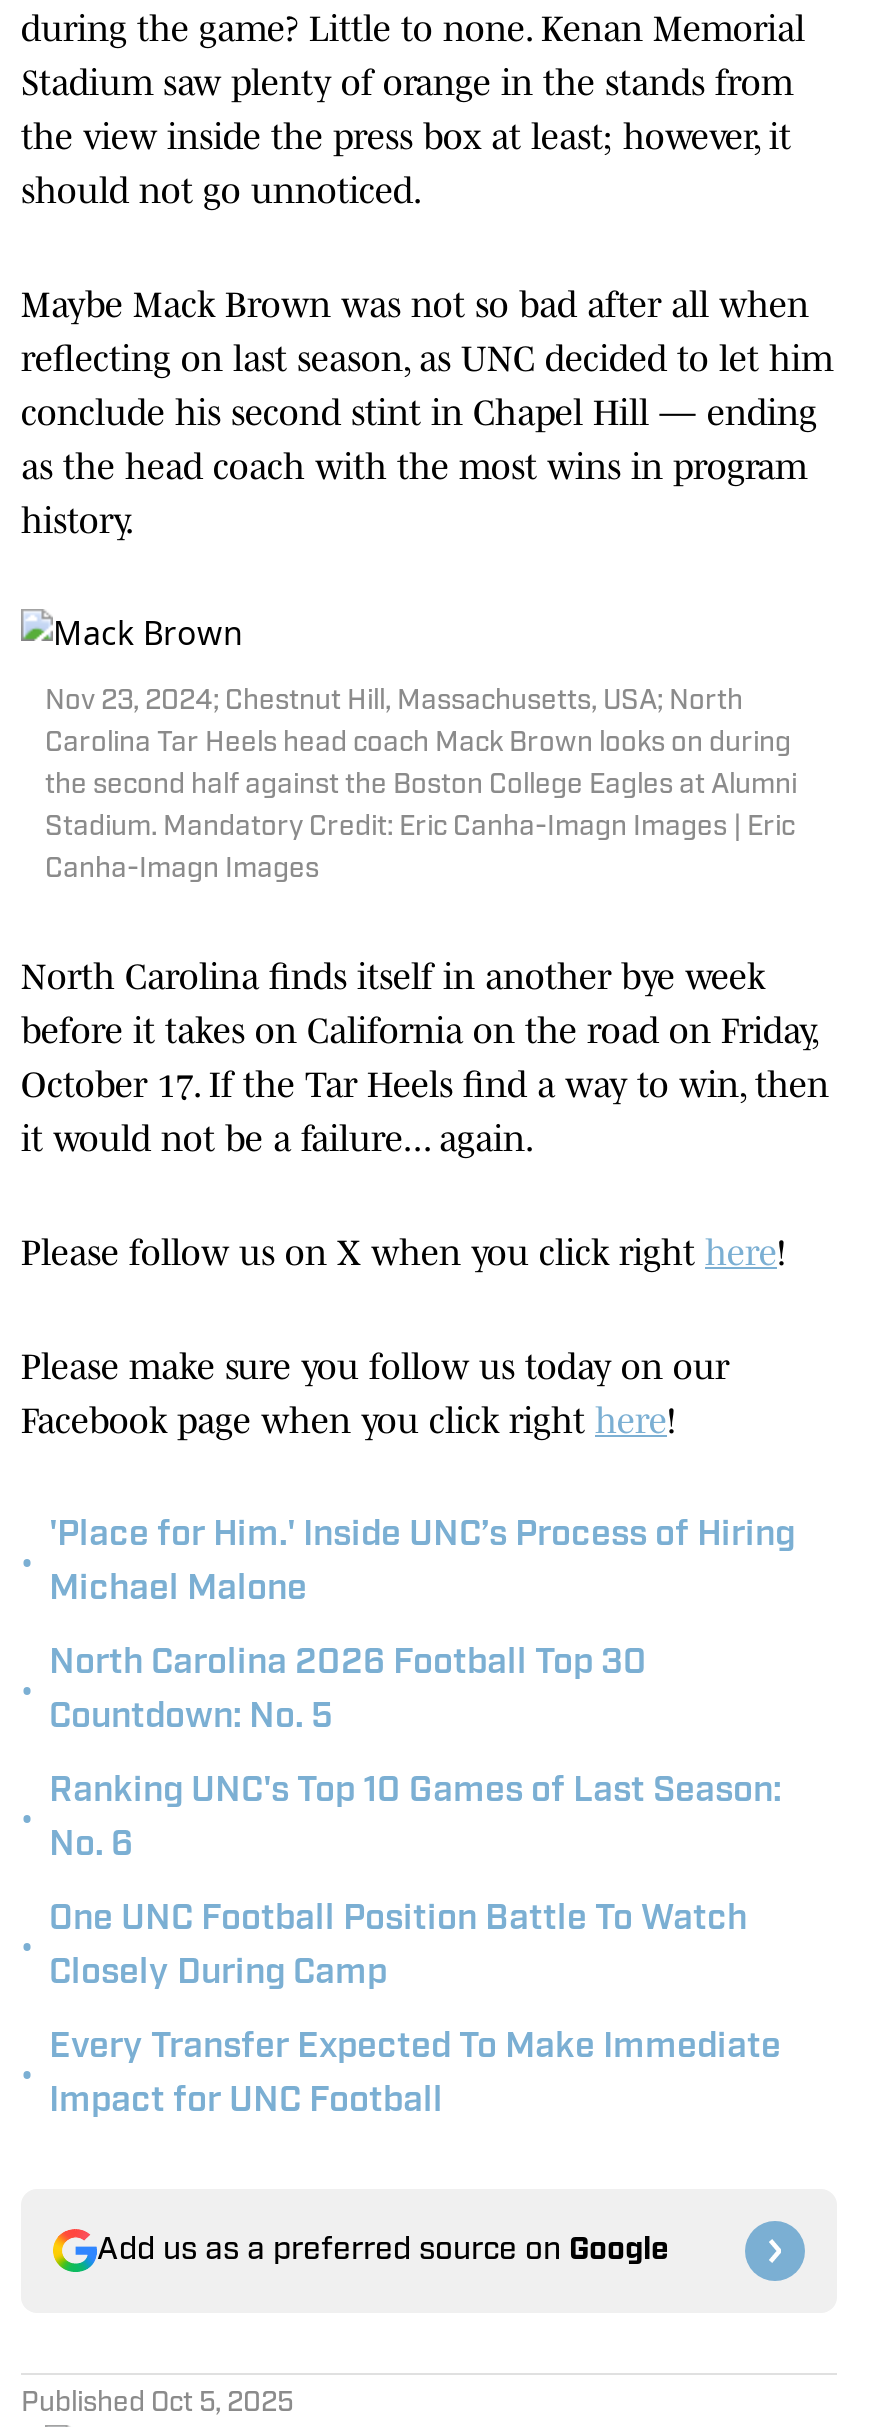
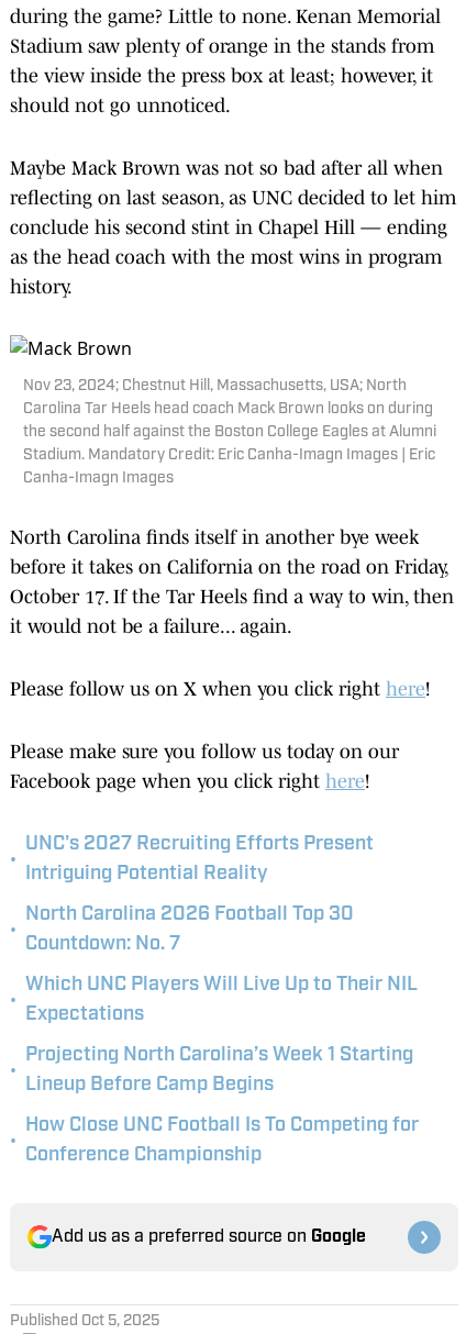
[49,1517,795,1609] 'Place for Him.' Inside UNC’s Process of Hiring | Michael Malone -> [25,834,374,885] UNC's 2027 Recruiting Efforts Present | Intriguing Potential Reality
[49,1699,333,1737] Countdown: No. 5 -> [25,934,180,955] Countdown: No. 7
[49,1773,781,1865] Ranking UNC's Top 10 Games of Last Season: | No. 6 -> [25,975,418,1025] Which UNC Players Will Live Up to Their NIL | Expectations
[49,1901,747,1993] One UNC Football Position Battle To Watch | Closely During Camp -> [25,1045,413,1096] Projecting North Carolina’s Week 1 Starting | Lineup Before Camp Begins
[49,2029,781,2121] Every Transfer Expected To Make Immediate | Impact for UNC Football -> [25,1115,419,1166] How Close UNC Football Is To Competing for | Conference Championship

